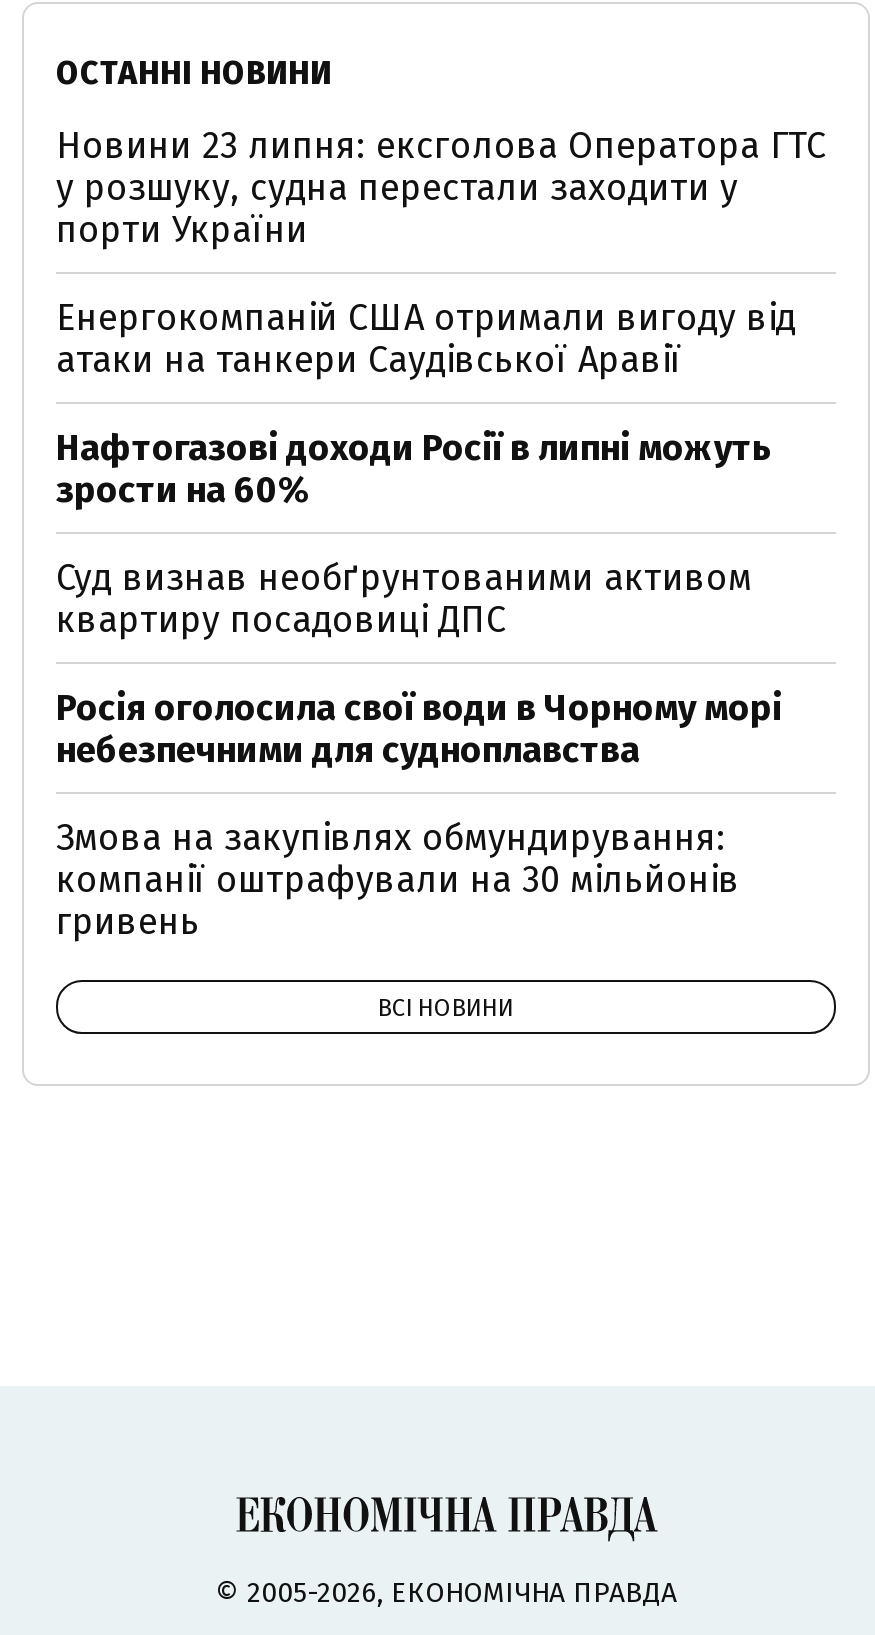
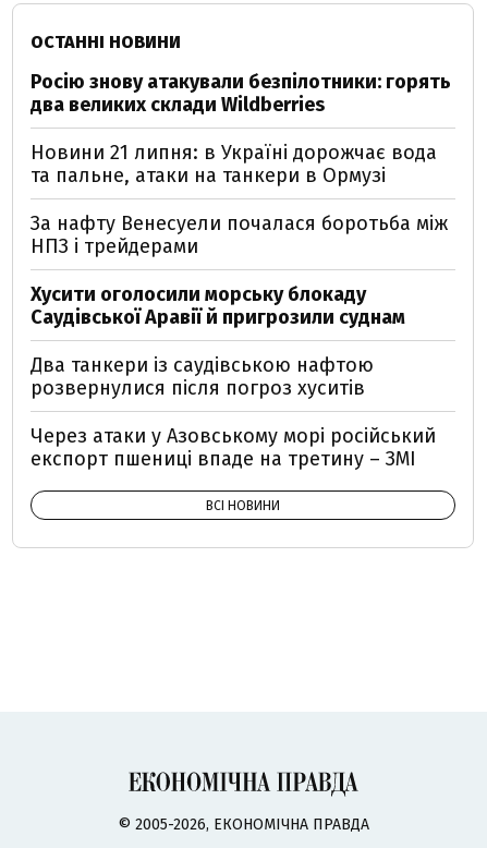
[56,124,826,252] Новини 23 липня: ексголова Оператора ГТС | у розшуку, судна перестали заходити у | порти України -> [31,70,451,117] Росію знову атакували безпілотники: горять | два великих склади Wildberries
[56,296,796,382] Енергокомпаній США отримали вигоду від | атаки на танкери Саудівської Аравії -> [31,141,437,188] Новини 21 липня: в Україні дорожчає вода | та пальне, атаки на танкери в Ормузі
[56,426,772,512] Нафтогазові доходи Росії в липні можуть | зрости на 60% -> [31,212,448,259] За нафту Венесуели почалася боротьба між | НПЗ і трейдерами
[56,556,752,642] Суд визнав необґрунтованими активом | квартиру посадовиці ДПС -> [31,283,405,329] Хусити оголосили морську блокаду | Саудівської Аравії й пригрозили суднам
[56,686,782,772] Росія оголосила свої води в Чорному морі | небезпечними для судноплавства -> [31,353,374,400] Два танкери із саудівською нафтою | розвернулися після погроз хуситів
[56,816,740,944] Змова на закупівлях обмундирування: | компанії оштрафували на 30 мільйонів | гривень -> [31,424,436,471] Через атаки у Азовському морі російський | експорт пшениці впаде на третину – ЗМІ

